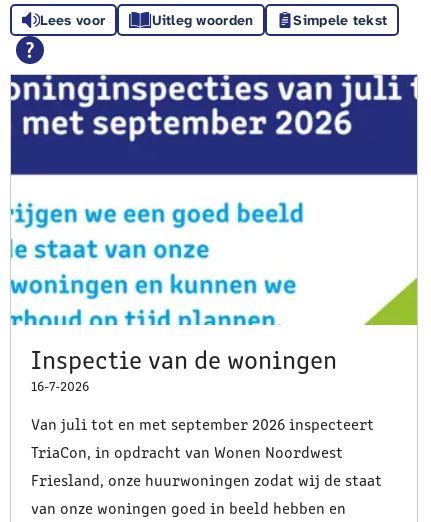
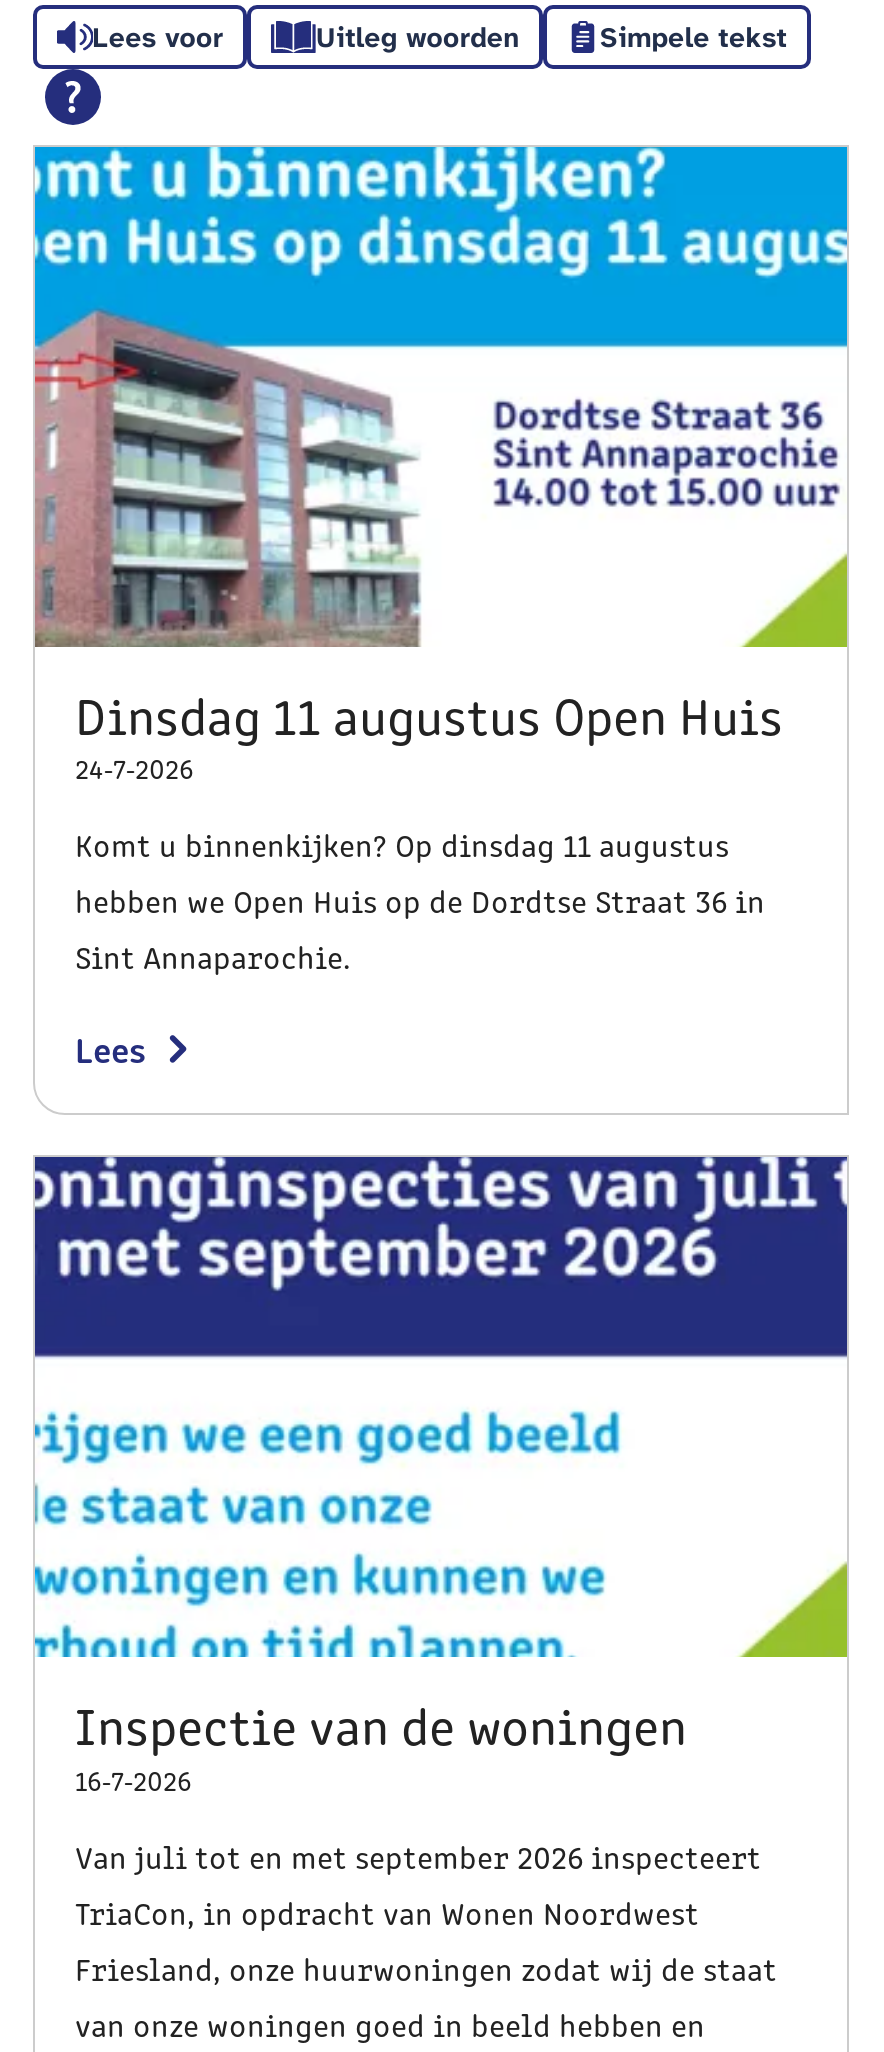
none -> [33,145,849,1074] [image] | Dinsdag 11 augustus Open Huis | 24-7-2026 | Komt u binnenkijken? Op dinsdag 11 augustus | hebben we Open Huis op de Dordtse Straat 36 in | Sint Annaparochie. | Lees

